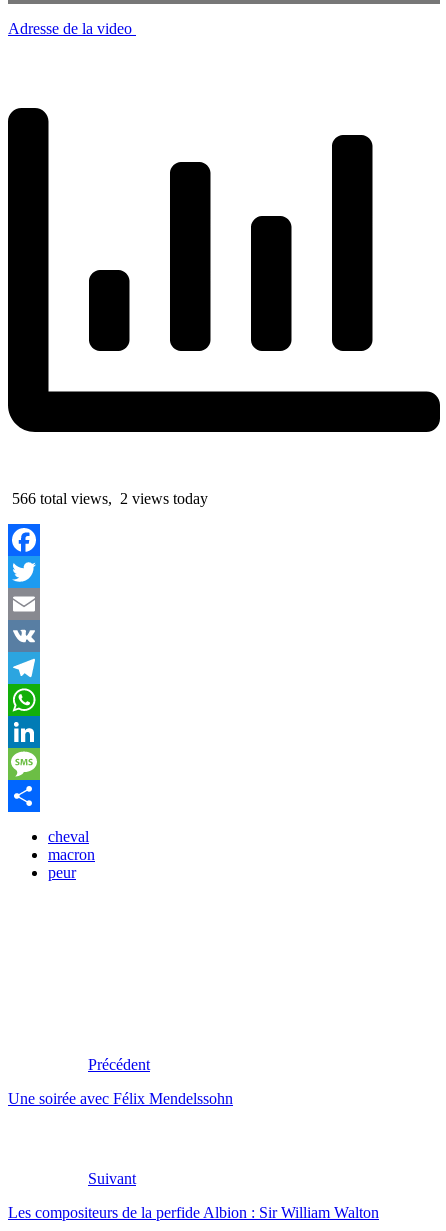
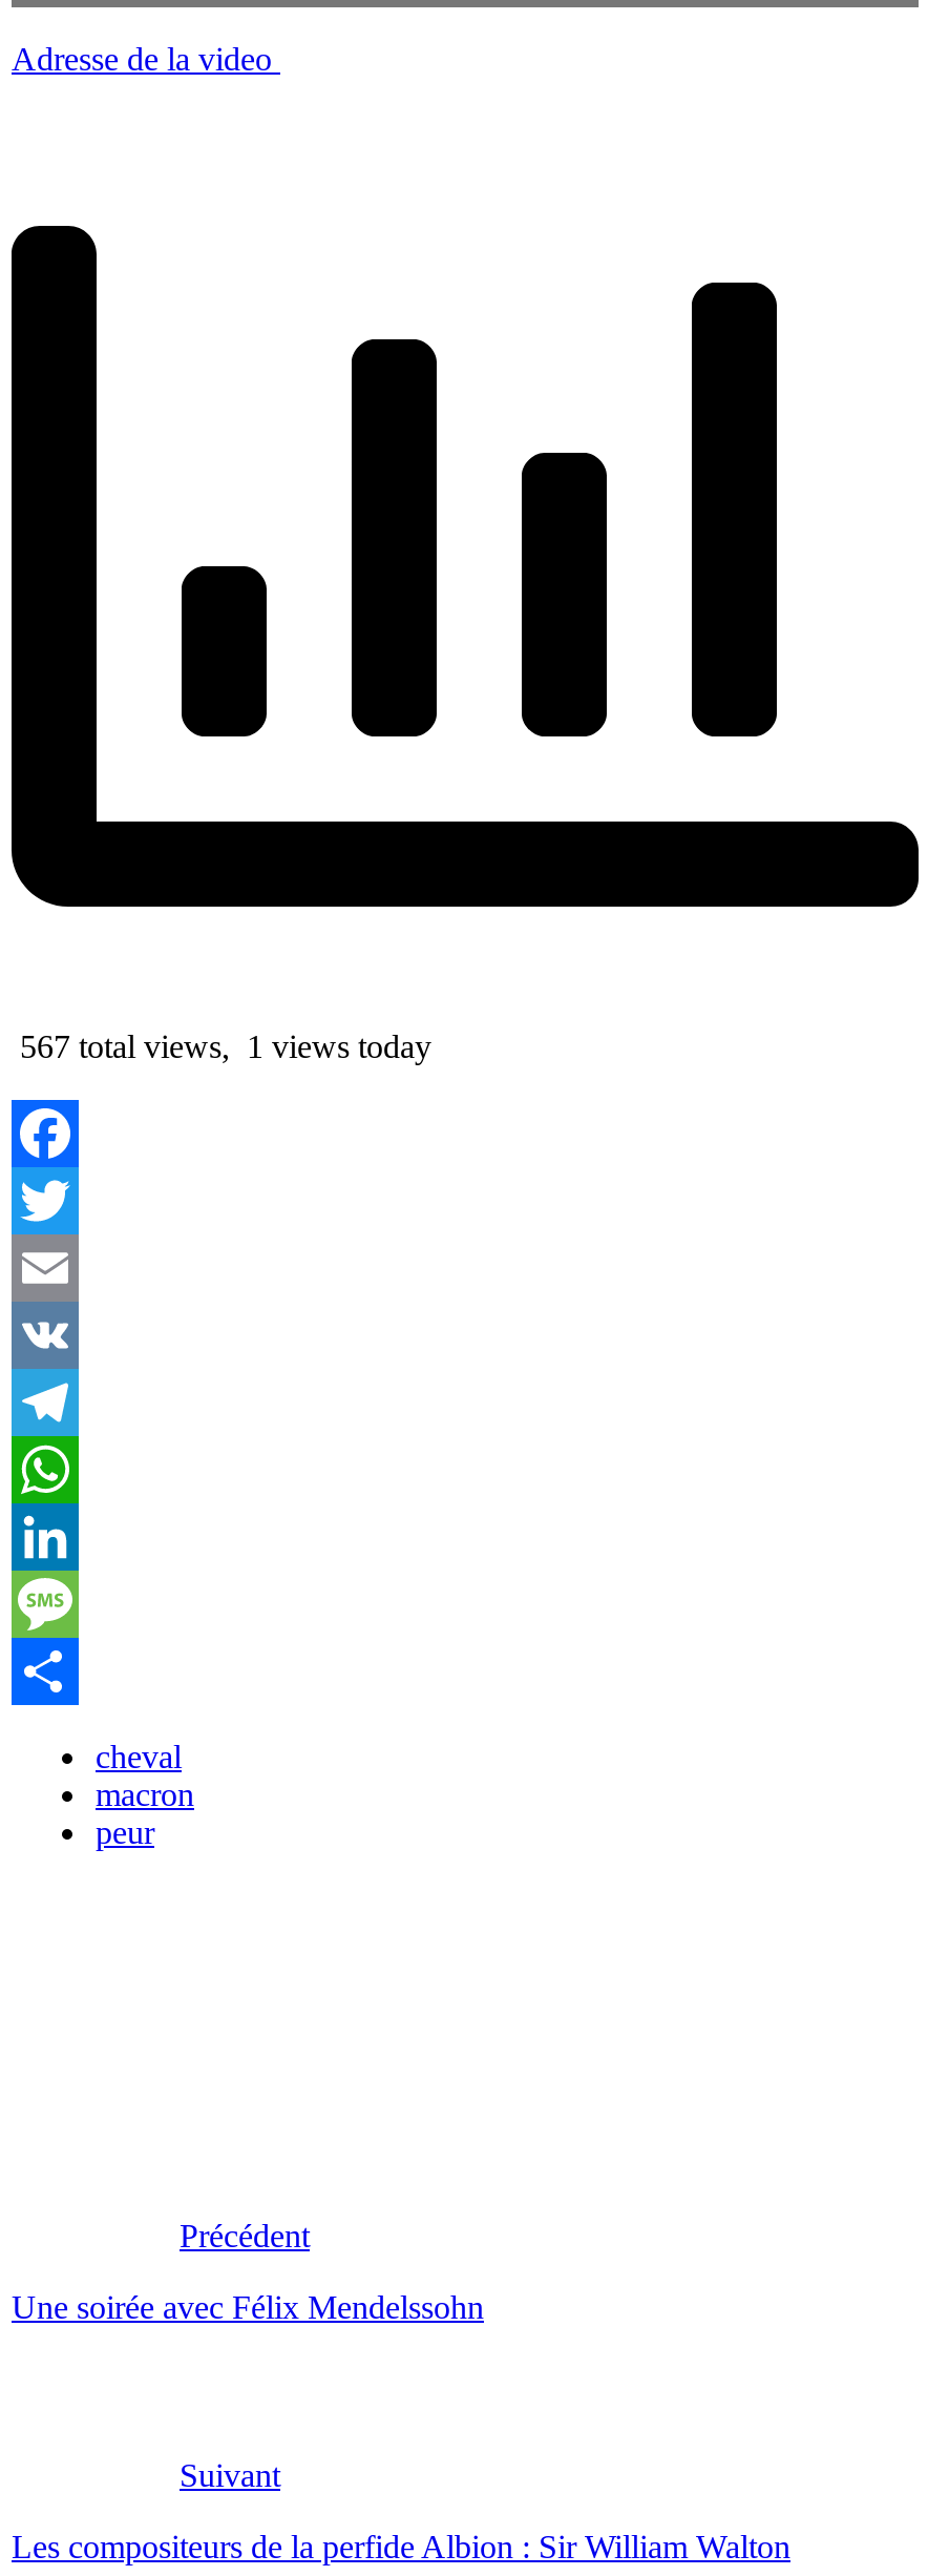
[8,490,208,507] 566 total views, 2 views today -> [12,1028,431,1064] 567 total views, 1 views today

